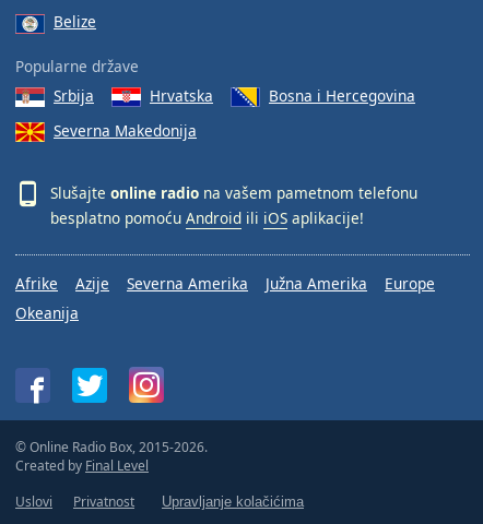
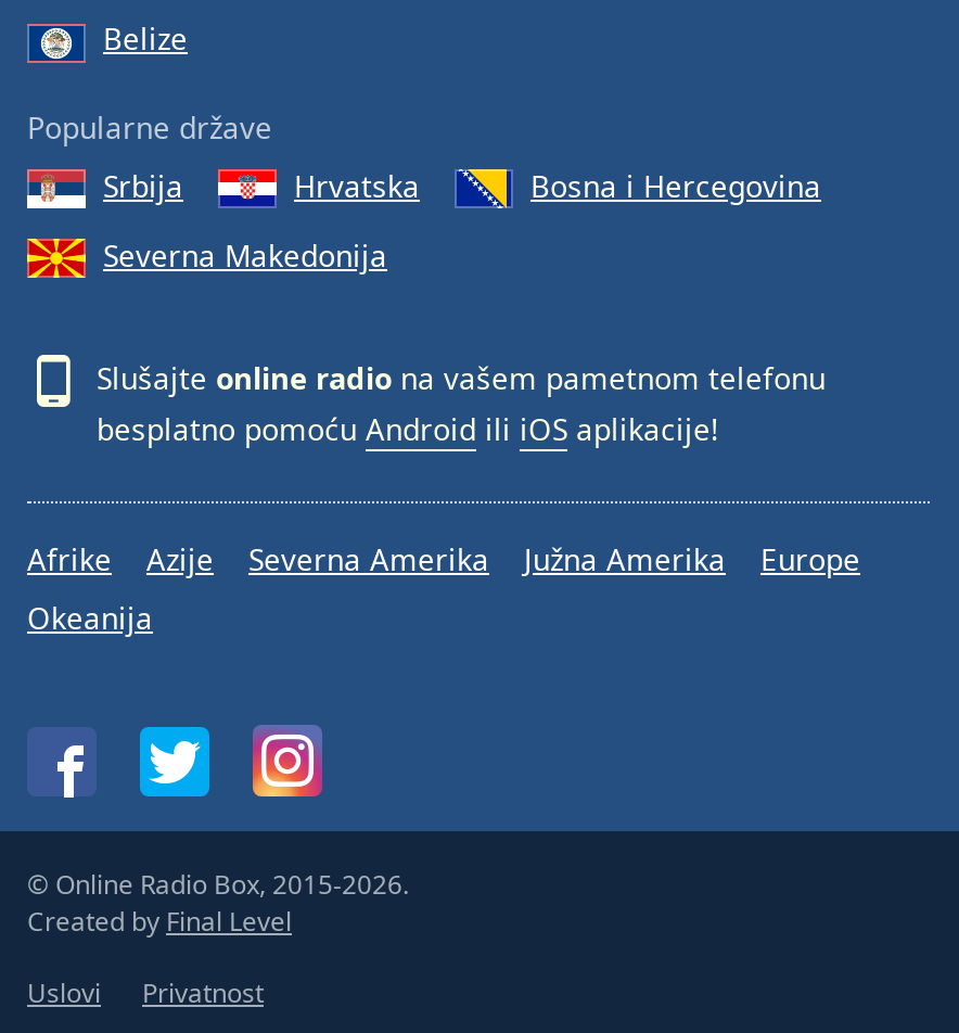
[162,494,304,510] Upravljanje kolačićima -> none

